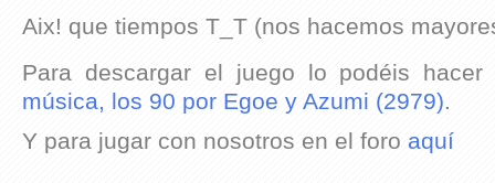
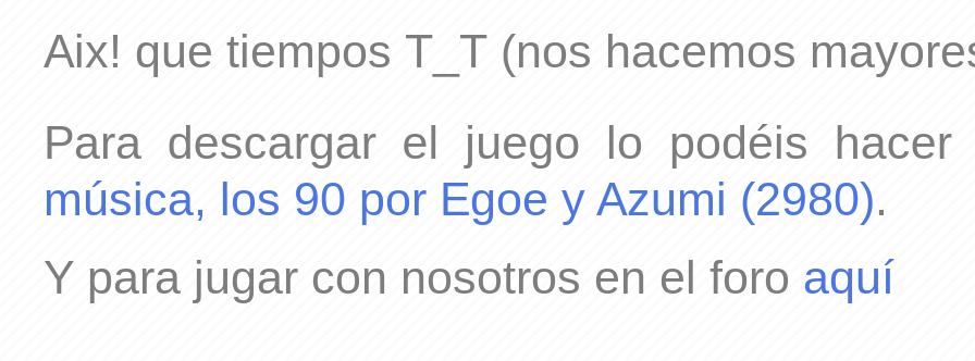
[22,89,451,115] música, los 90 por Egoe y Azumi (2979). -> [44,175,888,227] música, los 90 por Egoe y Azumi (2980).

